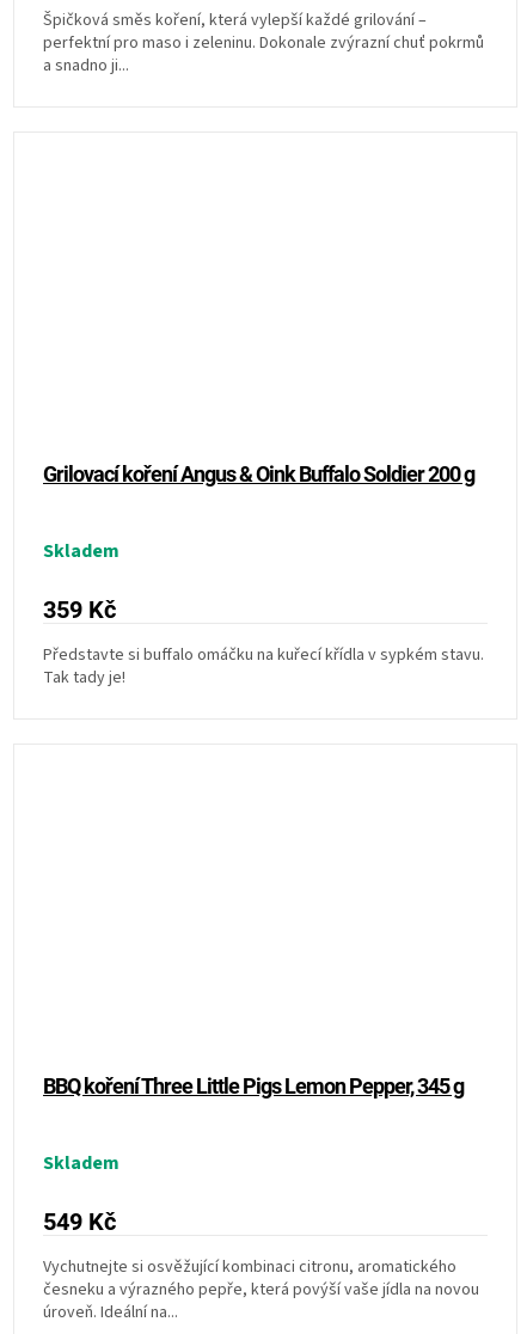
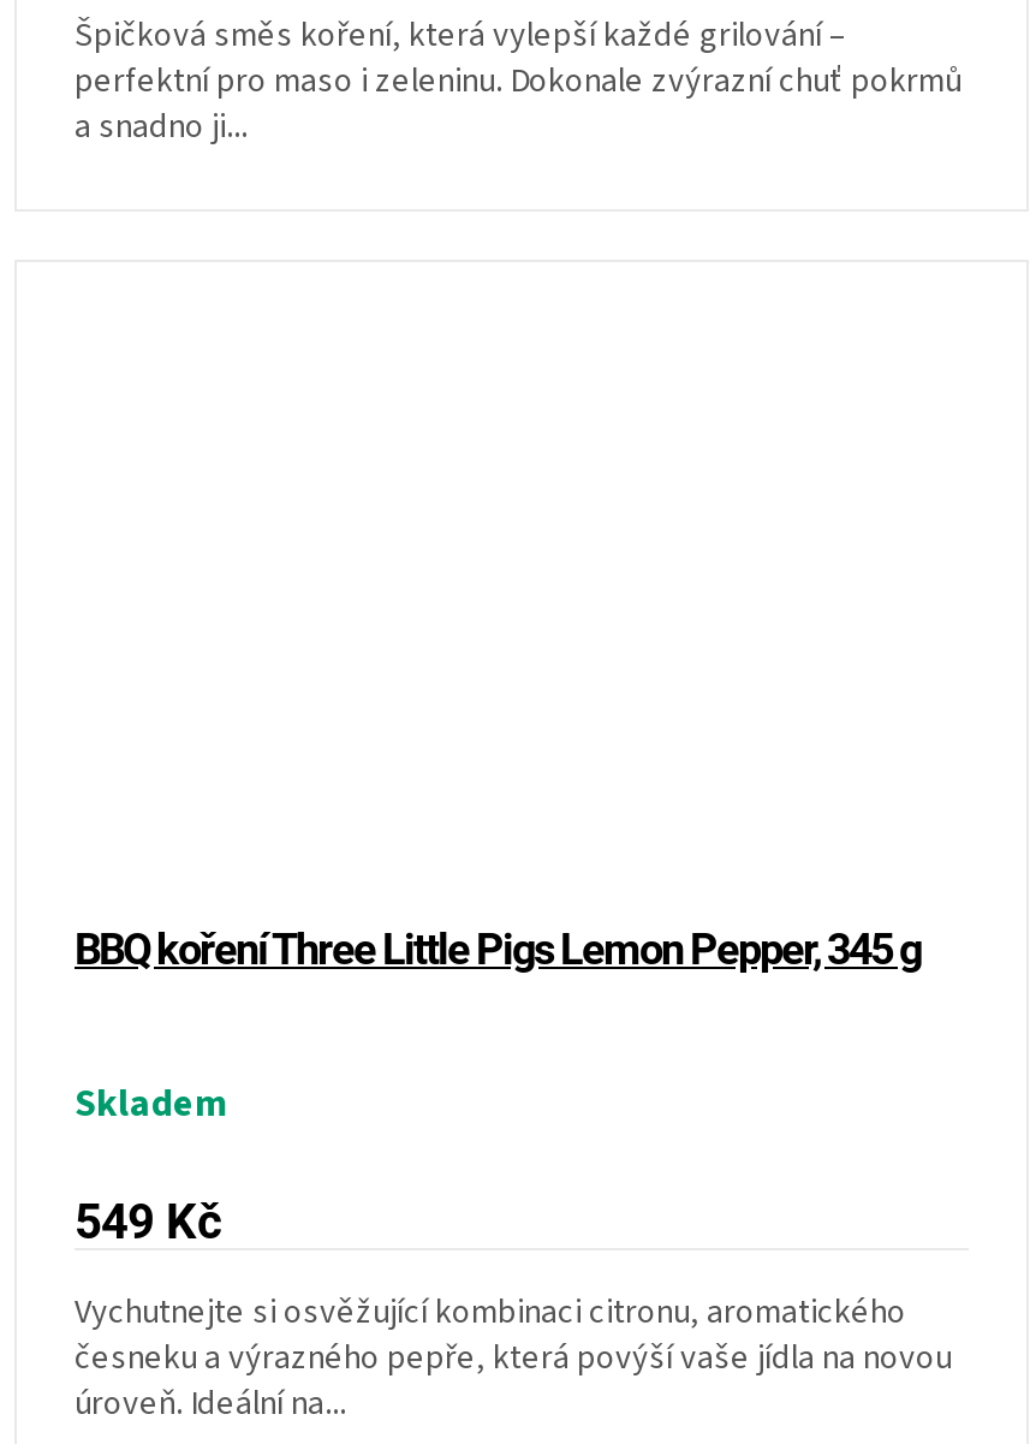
[43,461,484,689] Grilovací koření Angus & Oink Buffalo Soldier 200 g | Skladem | 359 Kč | Představte si buffalo omáčku na kuřecí křídla v sypkém stavu. | Tak tady je! -> none

